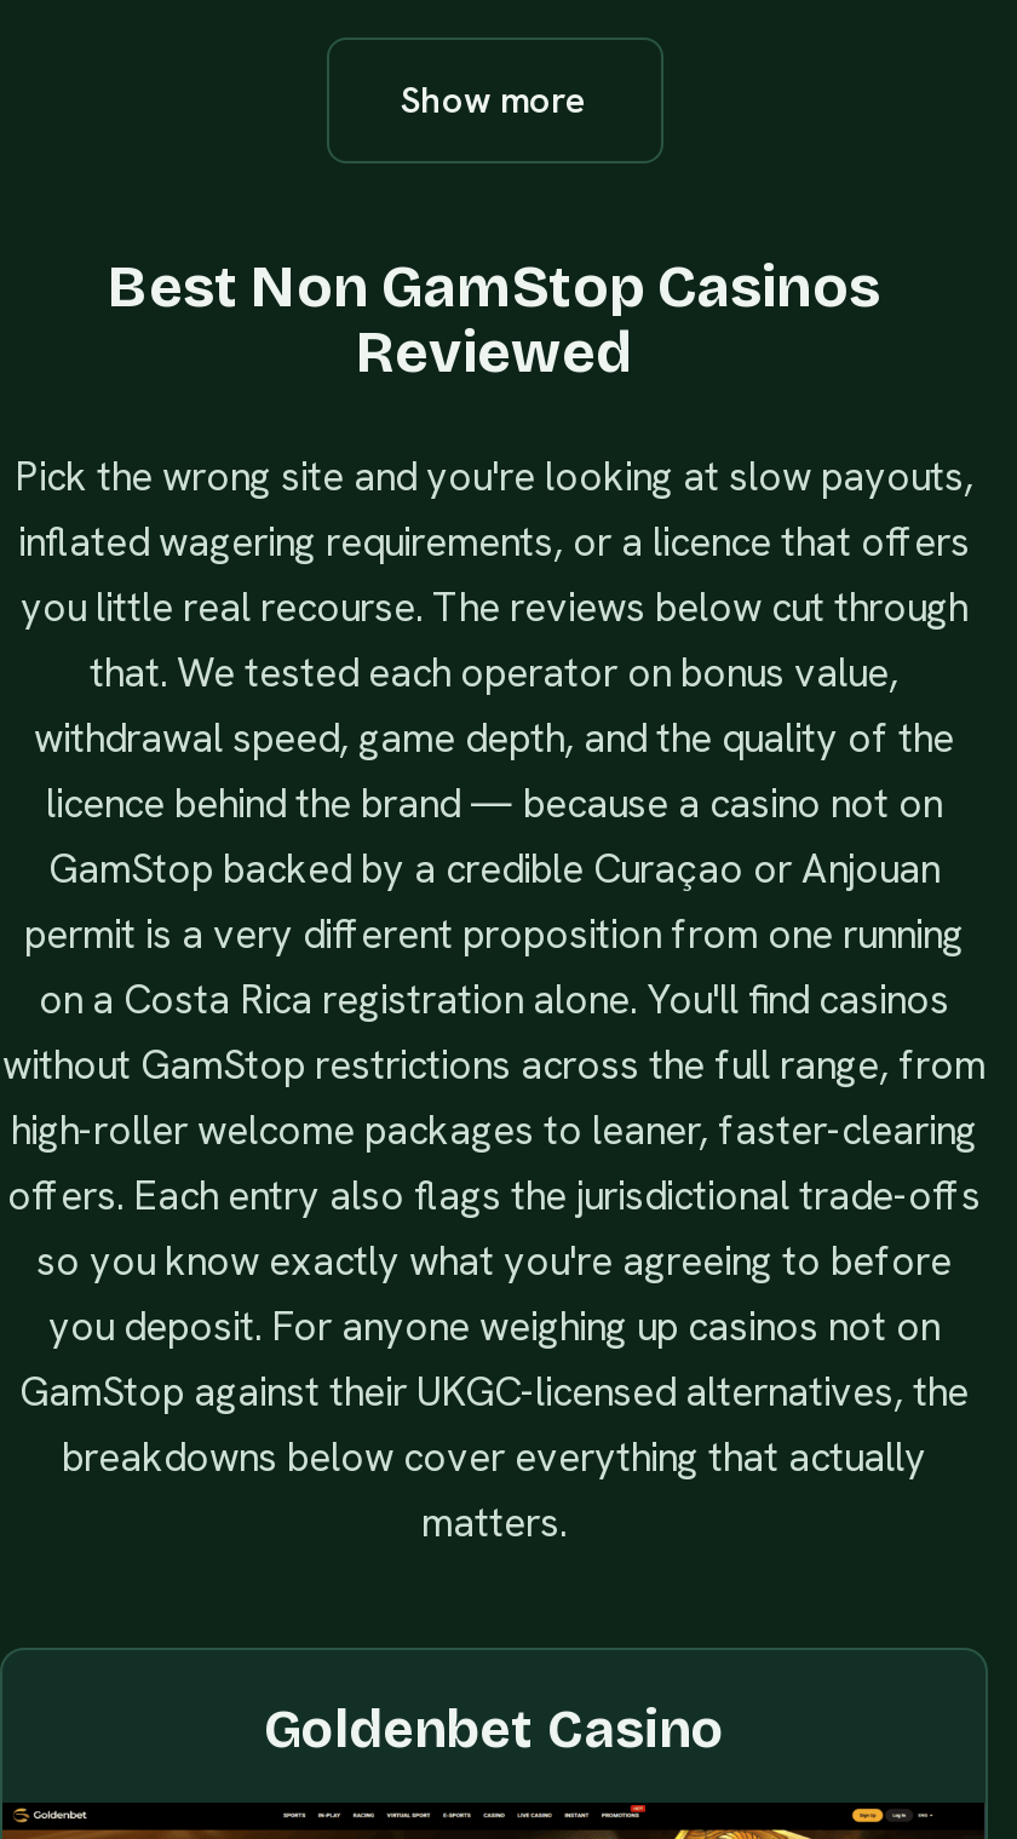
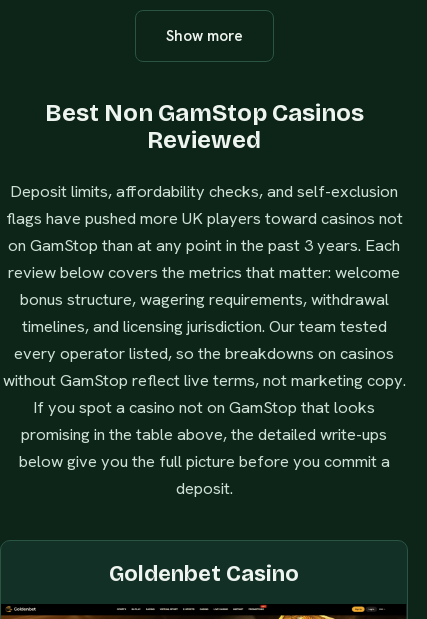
[2,449,986,1548] Pick the wrong site and you're looking at slow payouts, | inflated wagering requirements, or a licence that offers | you little real recourse. The reviews below cut through | that. We tested each operator on bonus value, | withdrawal speed, game depth, and the quality of the | licence behind the brand — because a casino not on | GamStop backed by a credible Curaçao or Anjouan | permit is a very different proposition from one running | on a Costa Rica registration alone. You'll find casinos | without GamStop restrictions across the full range, from | high-roller welcome packages to leaner, faster-clearing | offers. Each entry also flags the jurisdictional trade-offs | so you know exactly what you're agreeing to before | you deposit. For anyone weighing up casinos not on | GamStop against their UKGC-licensed alternatives, the | breakdowns below cover everything that actually | matters. -> [2,180,405,499] Deposit limits, affordability checks, and self-exclusion | flags have pushed more UK players toward casinos not | on GamStop than at any point in the past 3 years. Each | review below covers the metrics that matter: welcome | bonus structure, wagering requirements, withdrawal | timelines, and licensing jurisdiction. Our team tested | every operator listed, so the breakdowns on casinos | without GamStop reflect live terms, not marketing copy. | If you spot a casino not on GamStop that looks | promising in the table above, the detailed write-ups | below give you the full picture before you commit a | deposit.

